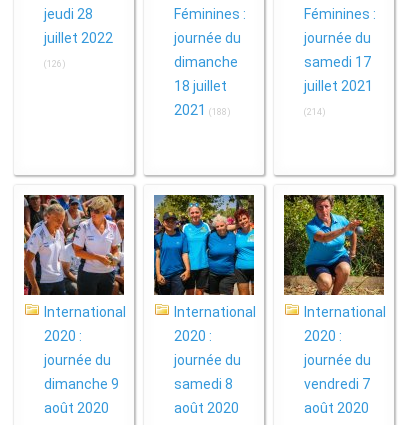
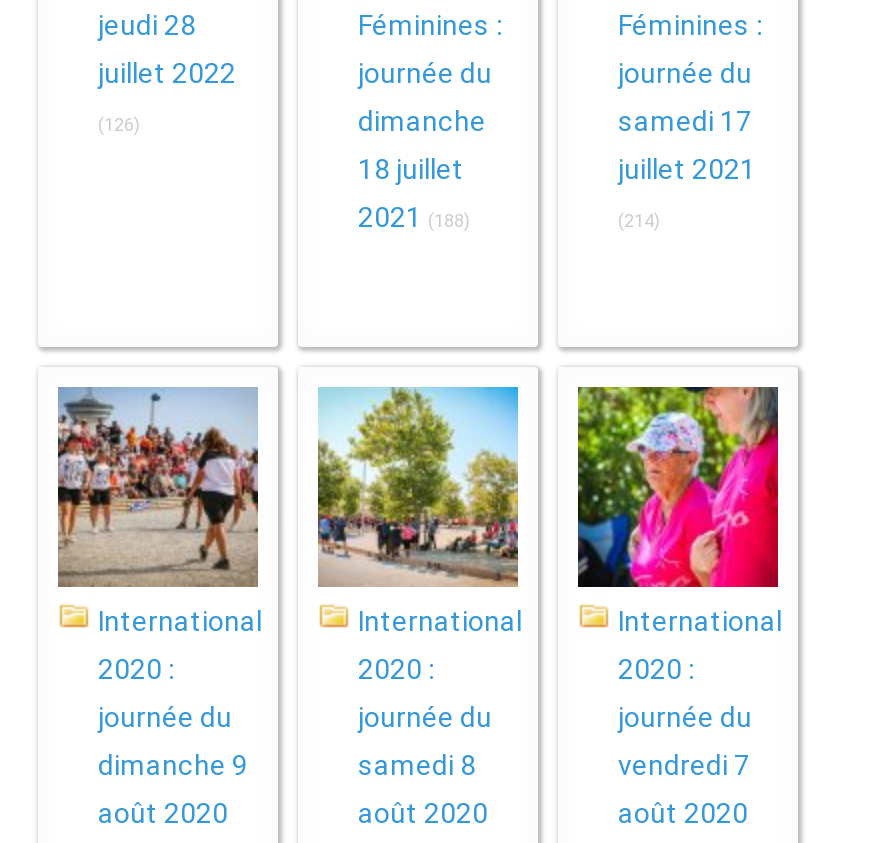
[23,194,125,296] [image] -> [56,387,260,589] [image]
[153,194,255,296] [image] -> [316,385,520,587] [image]
[283,194,385,296] [image] -> [576,385,780,589] [image]

